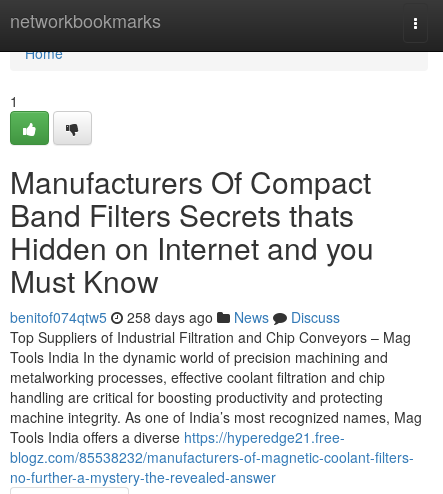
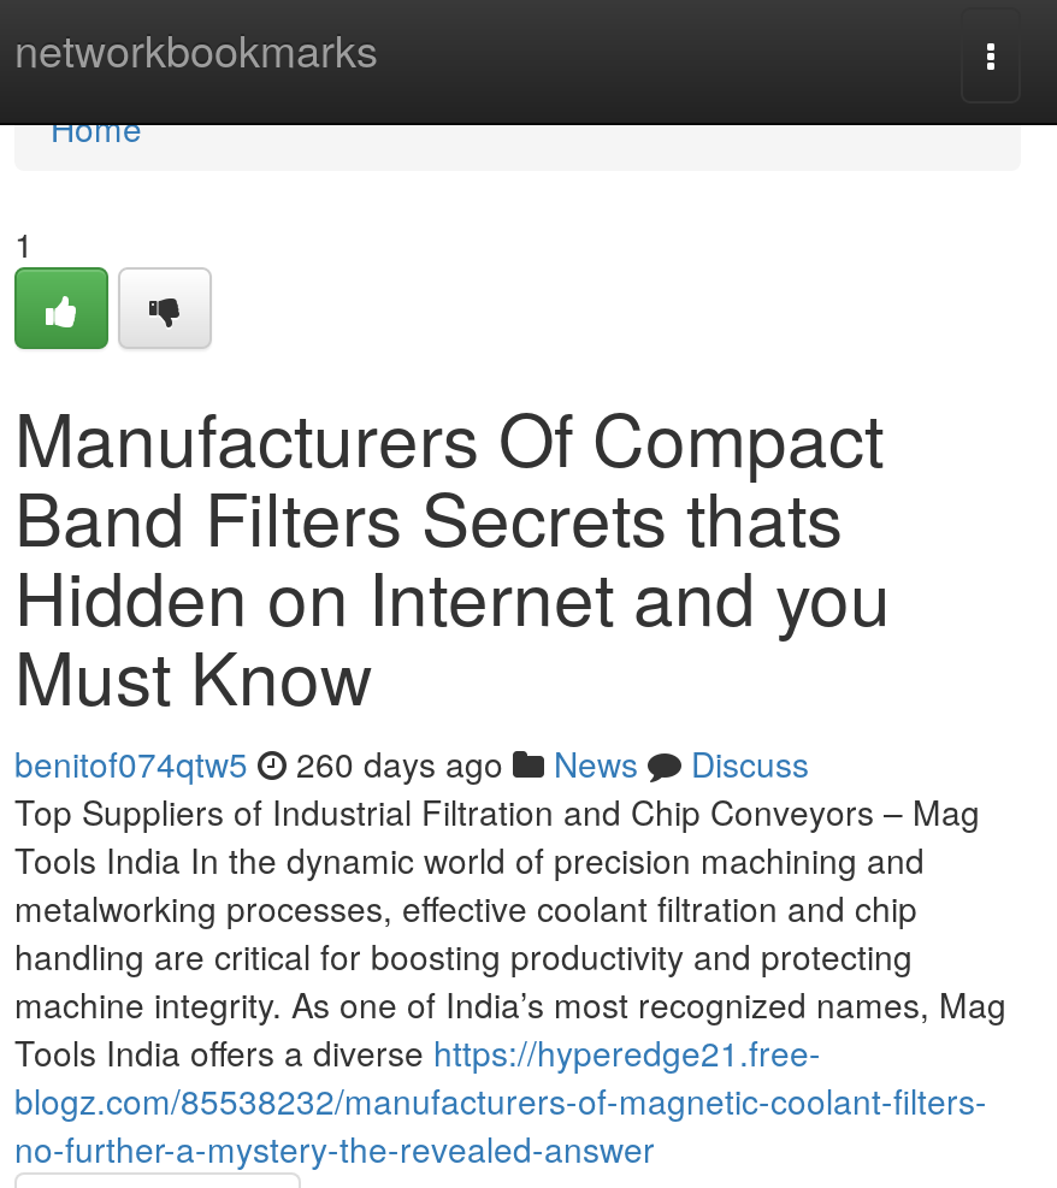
[10,307,340,327] benitof074qtw5 258 days ago News Discuss -> [14,739,809,787] benitof074qtw5 260 days ago News Discuss

